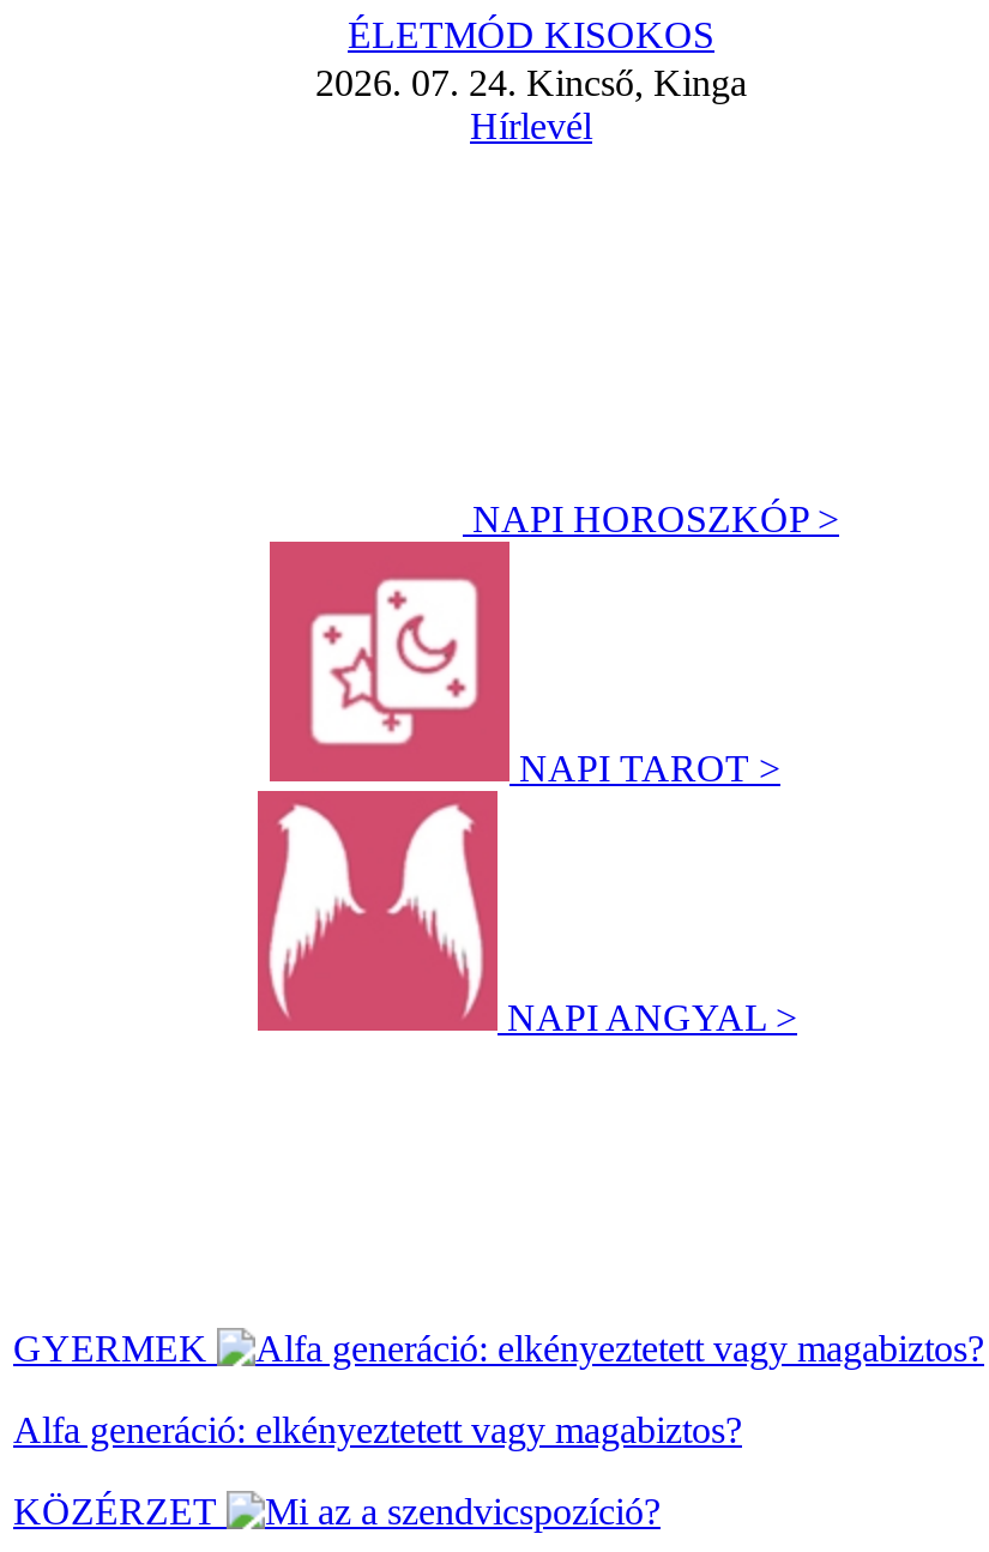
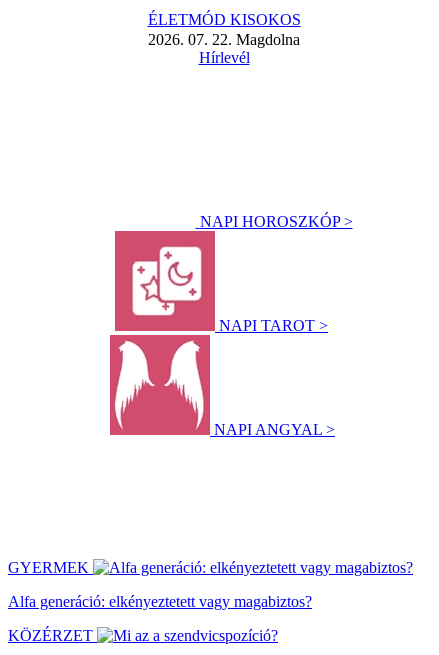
[315,62,747,103] 2026. 07. 24. Kincső, Kinga -> [148,31,300,48] 2026. 07. 22. Magdolna

